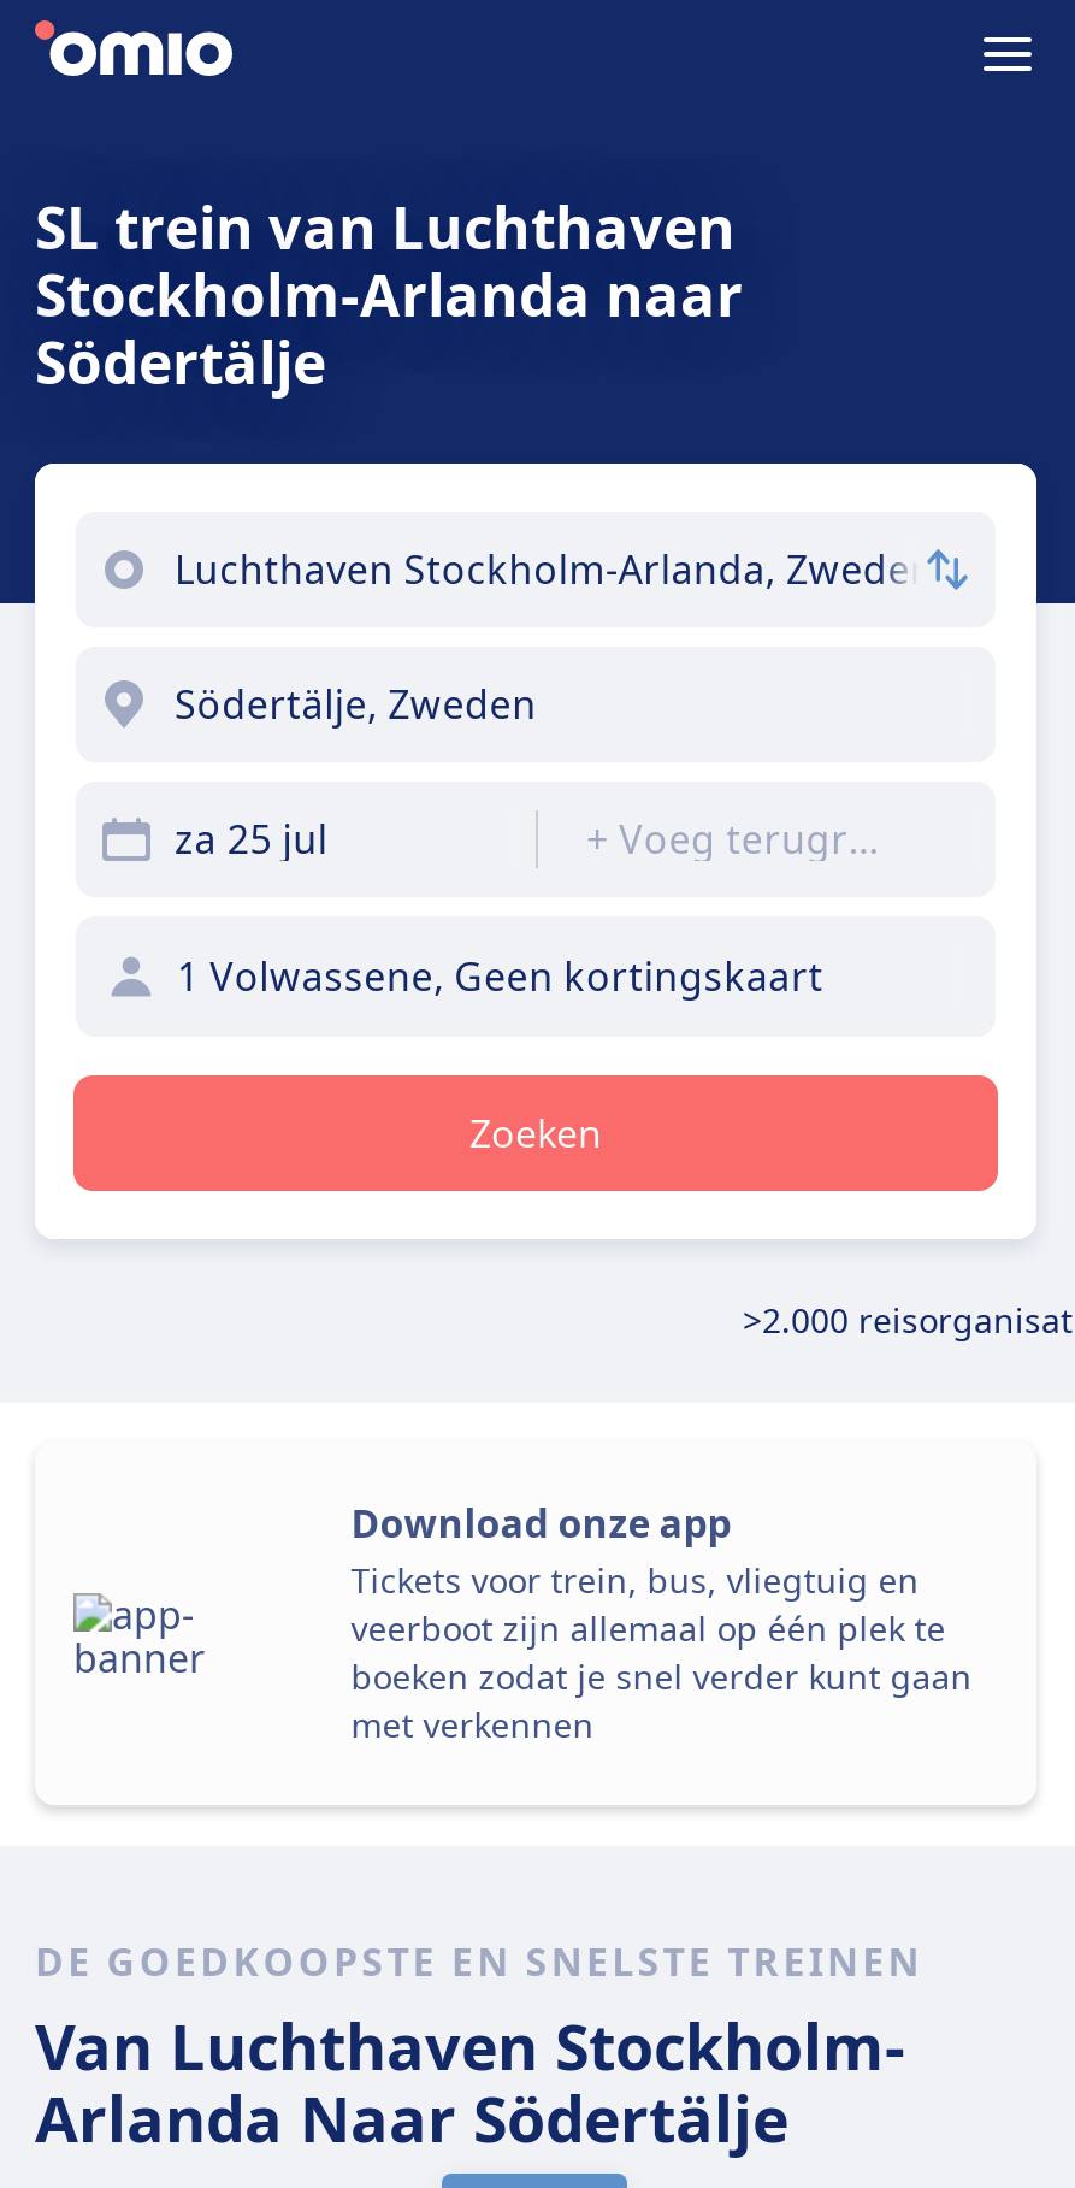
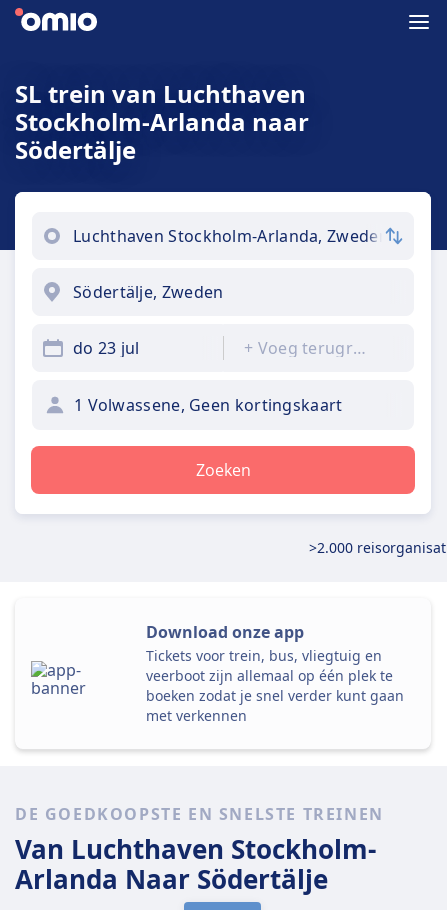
[175,813,328,866] za 25 jul -> [73,337,140,359] do 23 jul

